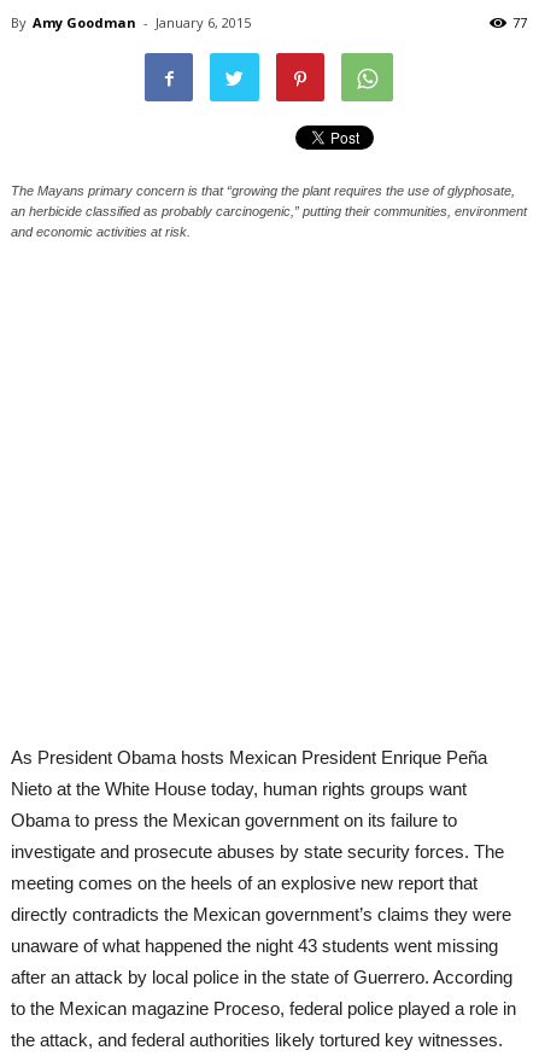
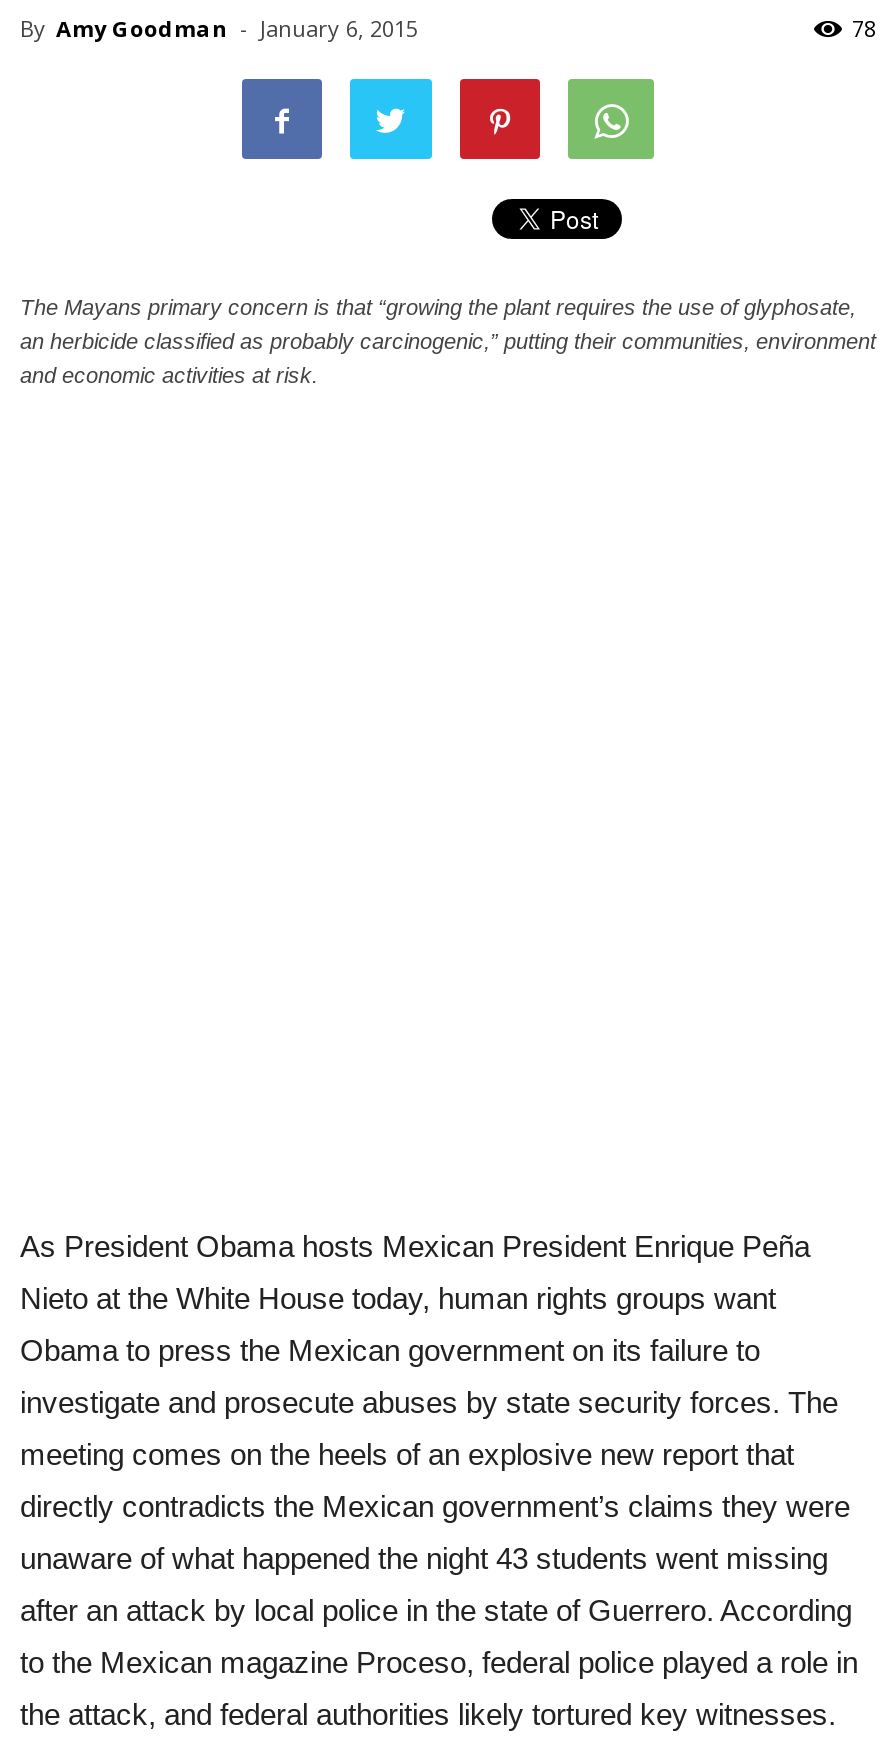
[512,14,527,32] 77 -> [852,13,876,43] 78

